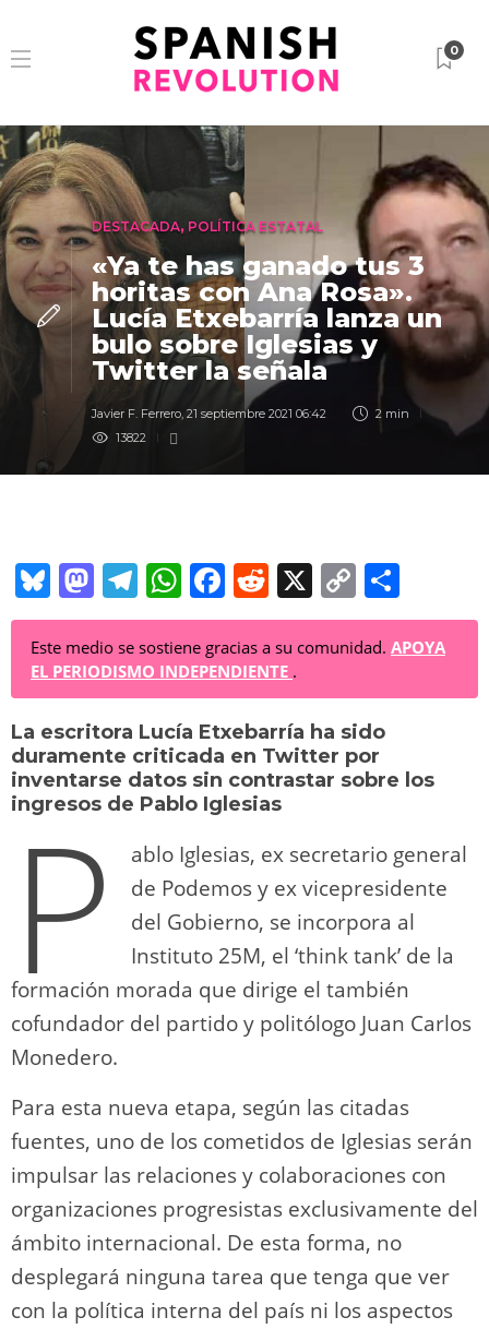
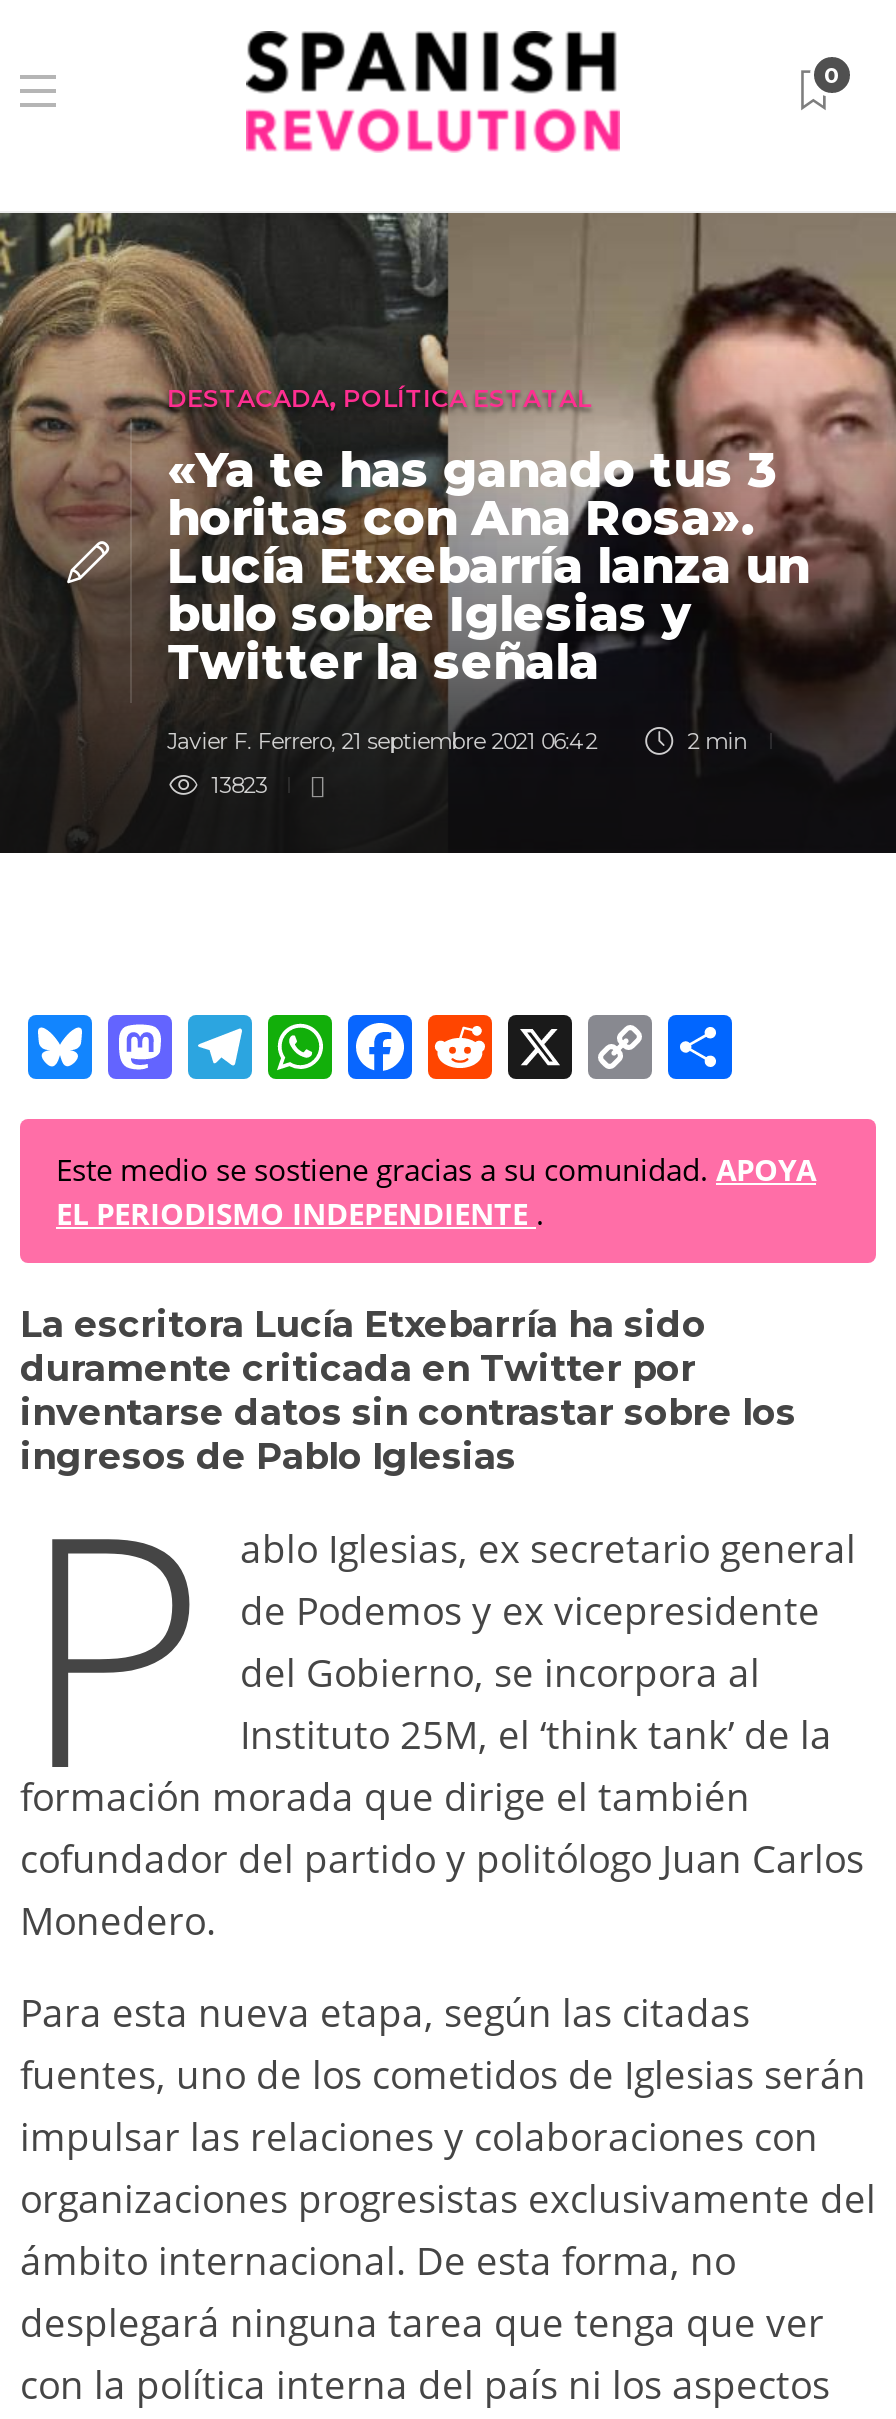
[112,430,146,445] 13822 -> [205,771,267,799] 13823

